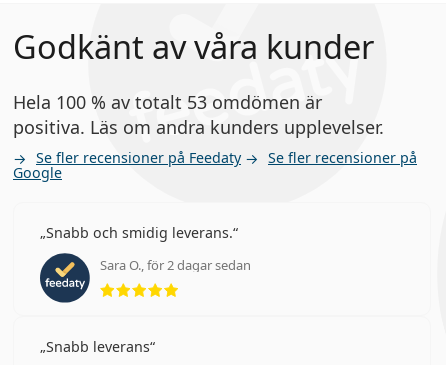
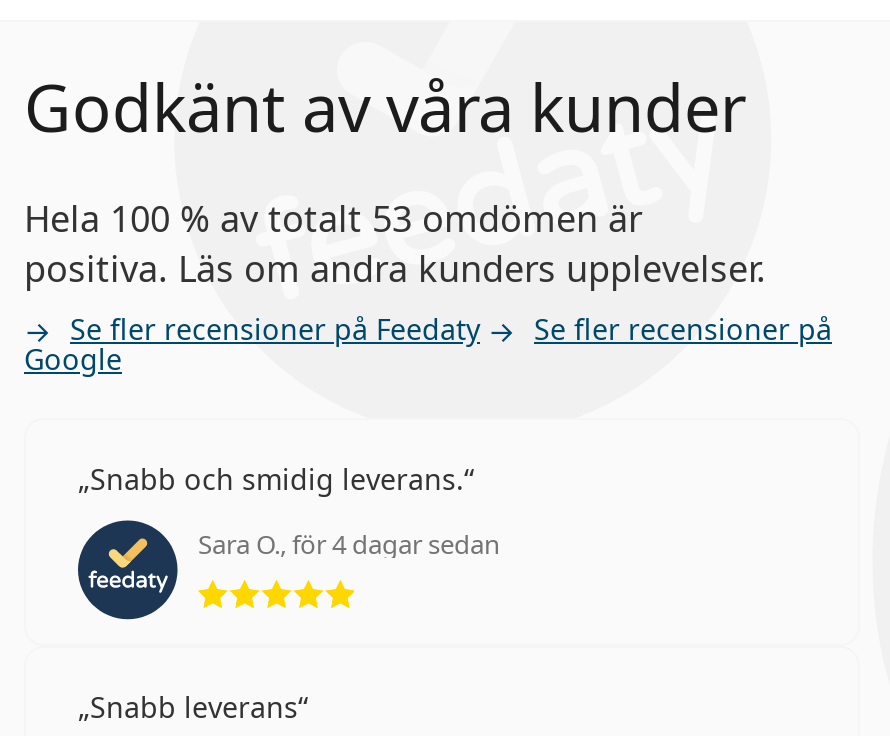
[100,256,251,274] Sara O., för 2 dagar sedan -> [198,526,500,562] Sara O., för 4 dagar sedan

